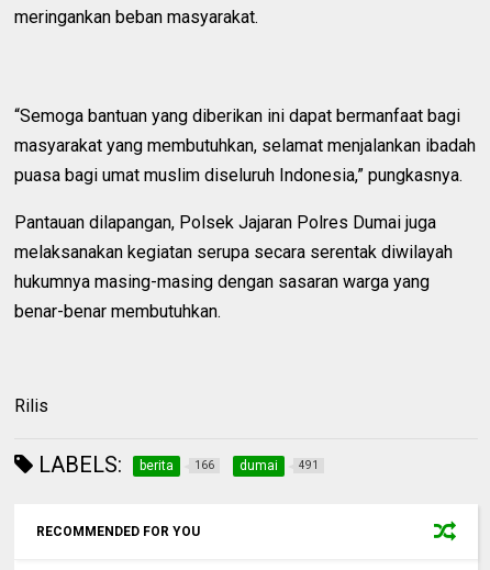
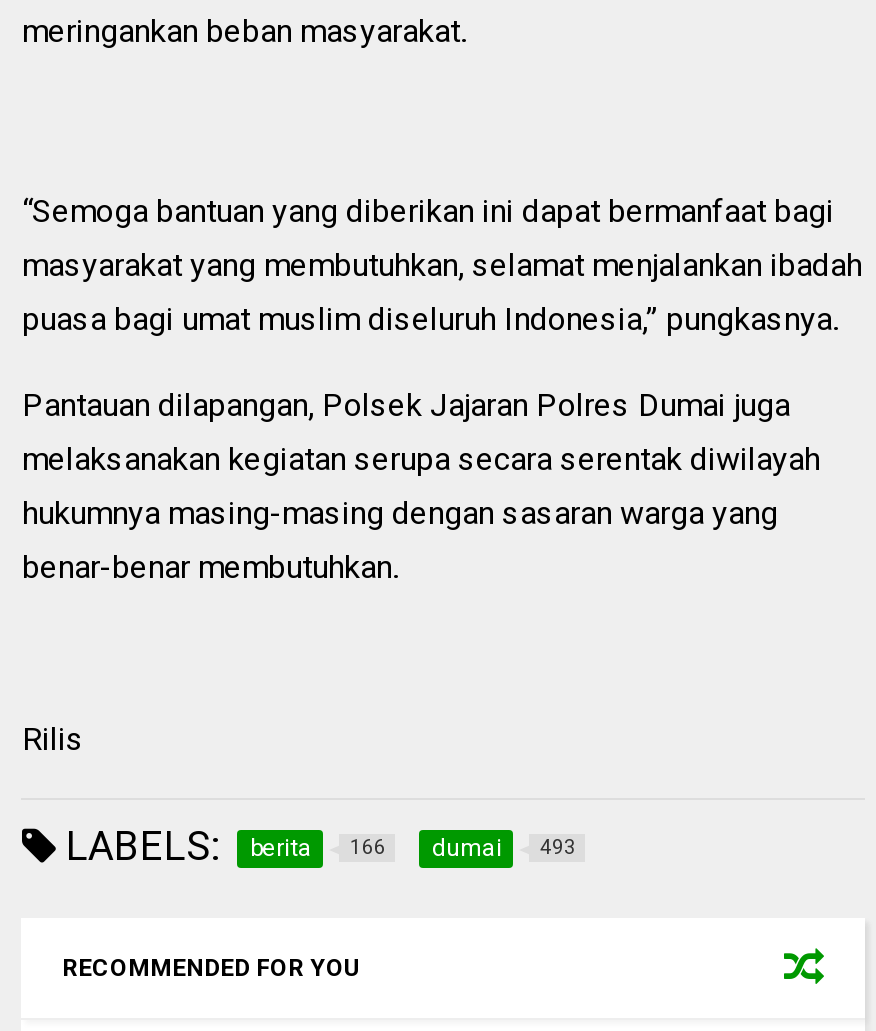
[240,457,319,473] dumai 491 -> [432,833,576,861] dumai 493

